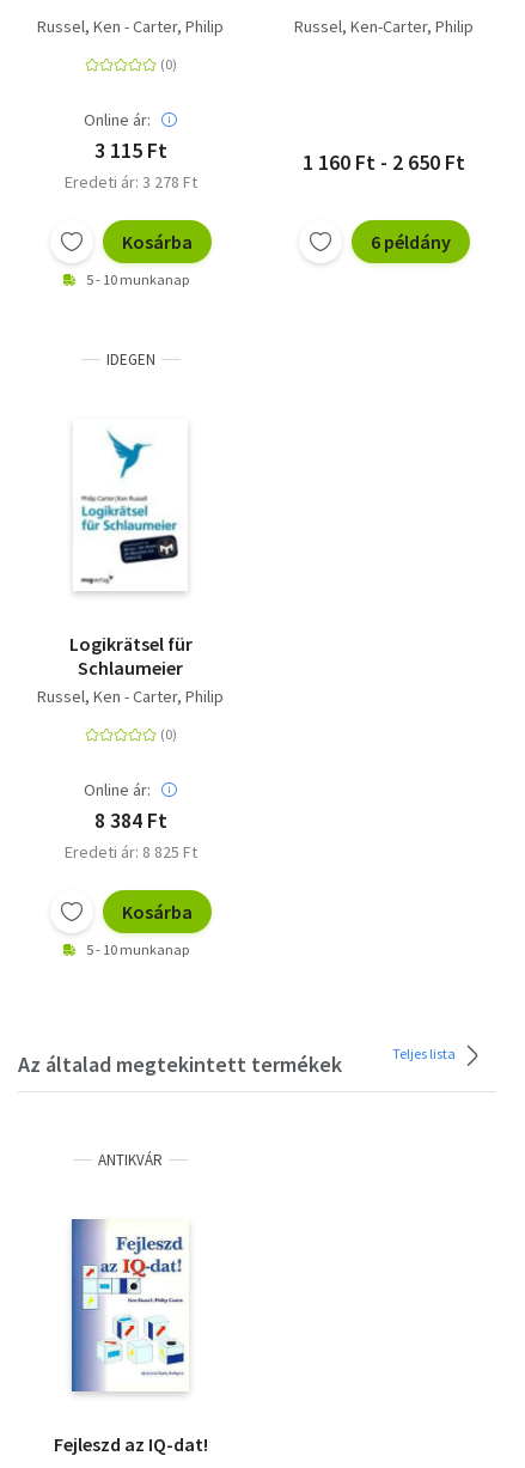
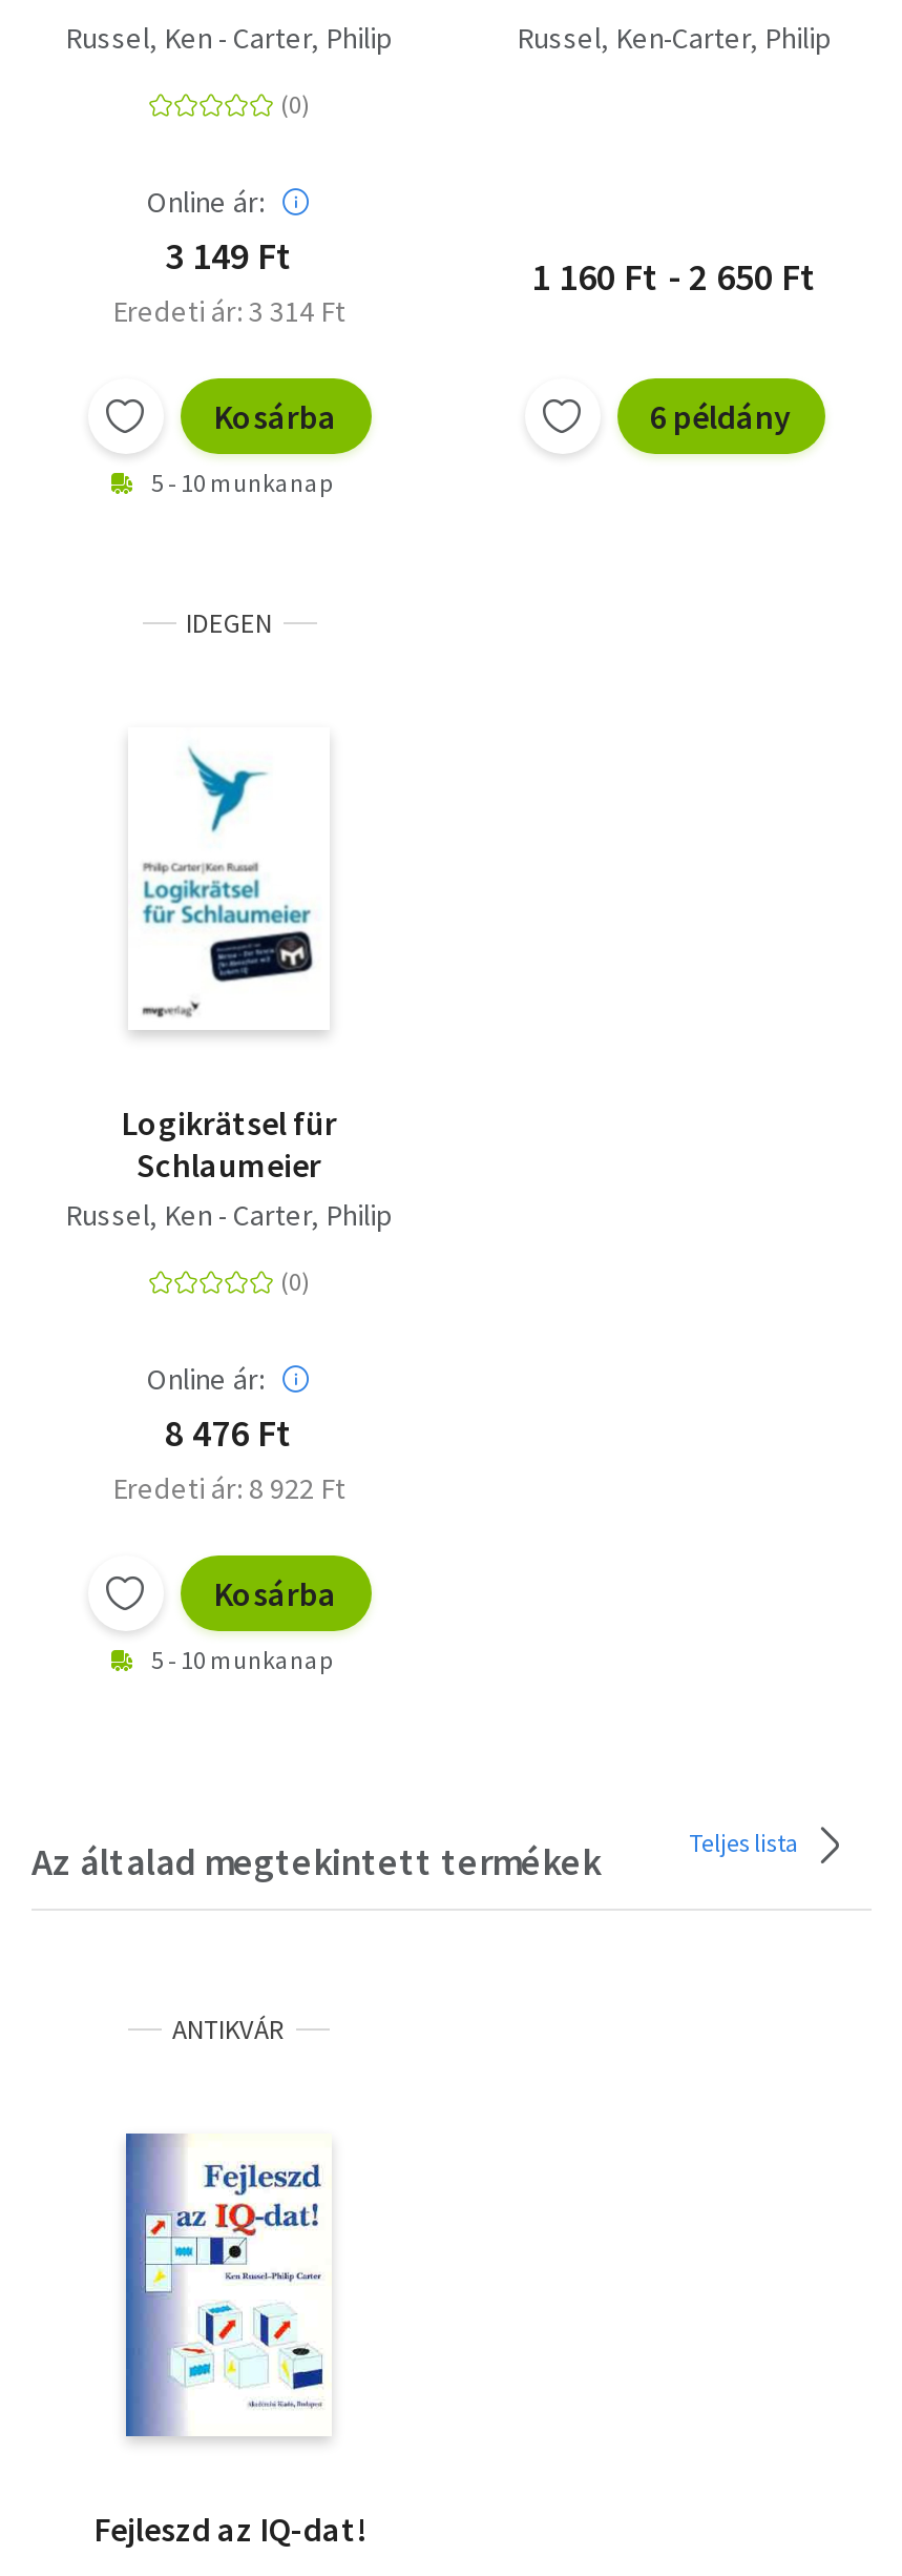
[94,136,167,163] 3 115 Ft -> [165,230,293,279] 3 149 Ft
[64,170,197,192] Eredeti ár: 3 278 Ft -> [112,291,345,329] Eredeti ár: 3 314 Ft
[94,806,167,833] 8 384 Ft -> [165,1407,293,1456] 8 476 Ft
[64,840,197,862] Eredeti ár: 8 825 Ft -> [112,1468,345,1506] Eredeti ár: 8 922 Ft

